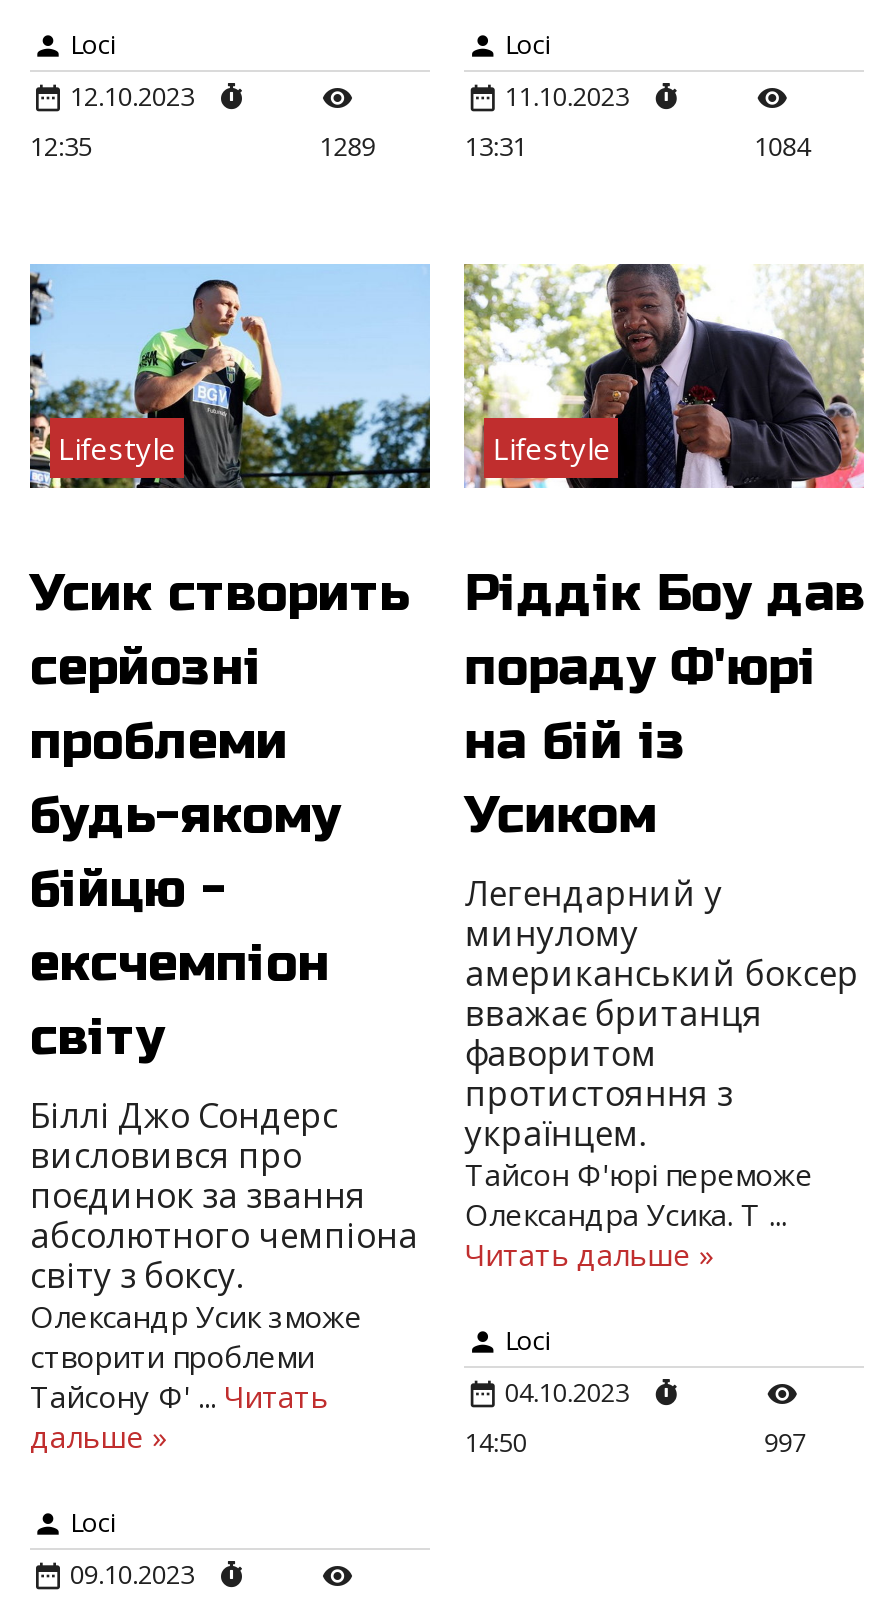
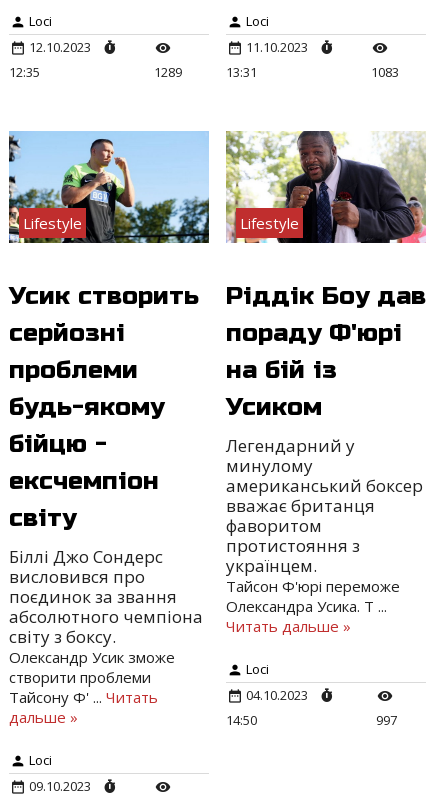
[754,129,810,165] 1084 -> [371,63,399,81] 1083

